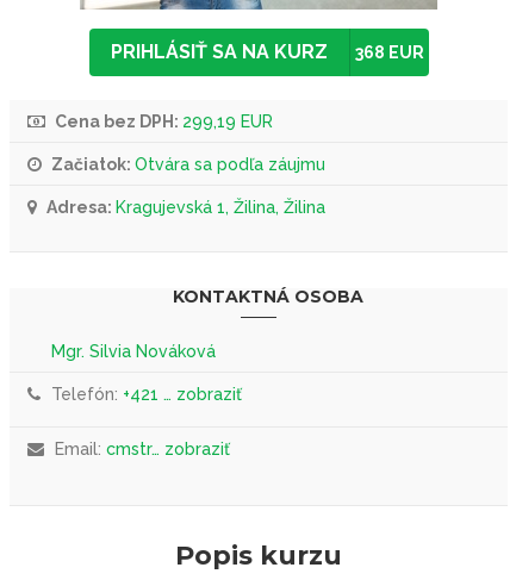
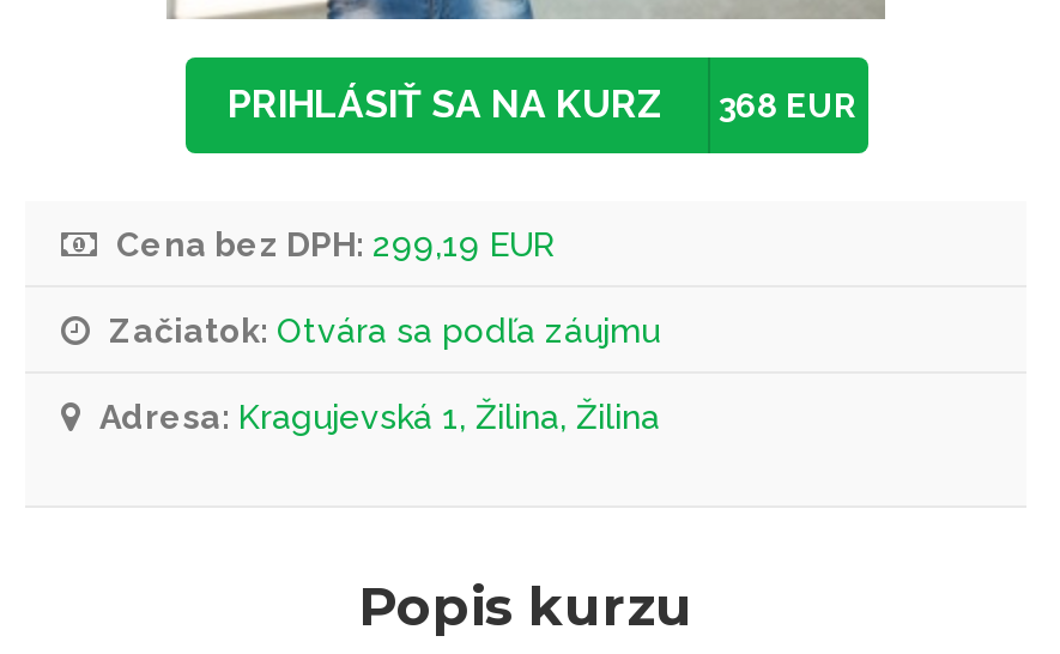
[46,286,363,459] KONTAKTNÁ OSOBA | Mgr. Silvia Nováková | Telefón: +421 … zobraziť | Email: cmstr… zobraziť -> none

